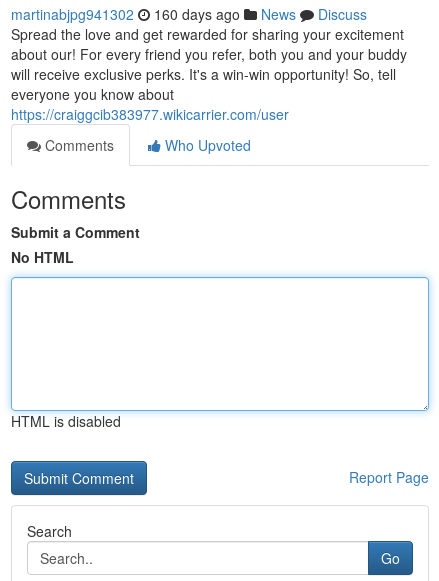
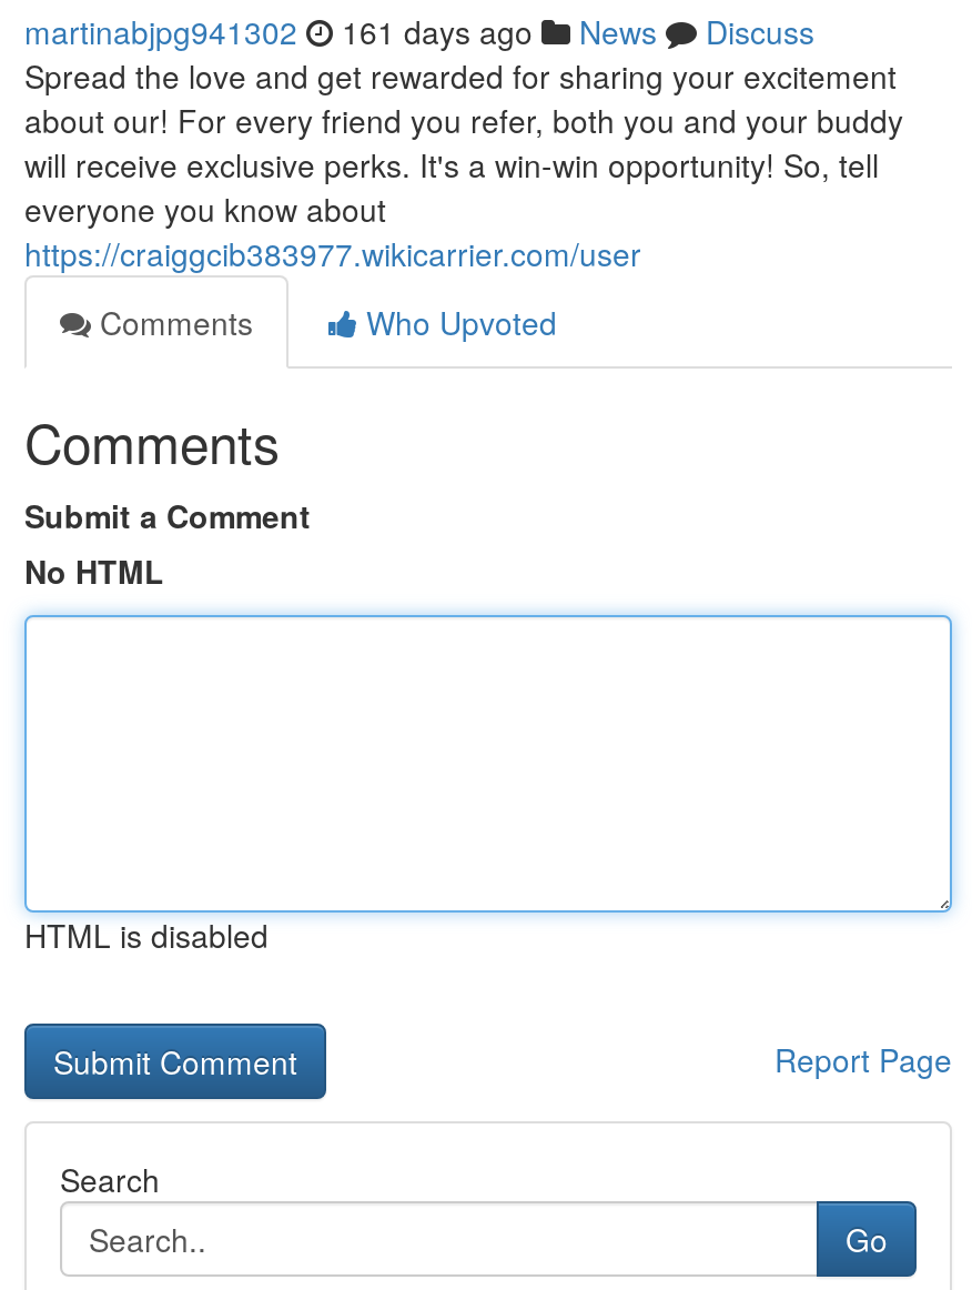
[11,4,367,24] martinabjpg941302 160 days ago News Discuss -> [24,9,814,53] martinabjpg941302 161 days ago News Discuss

